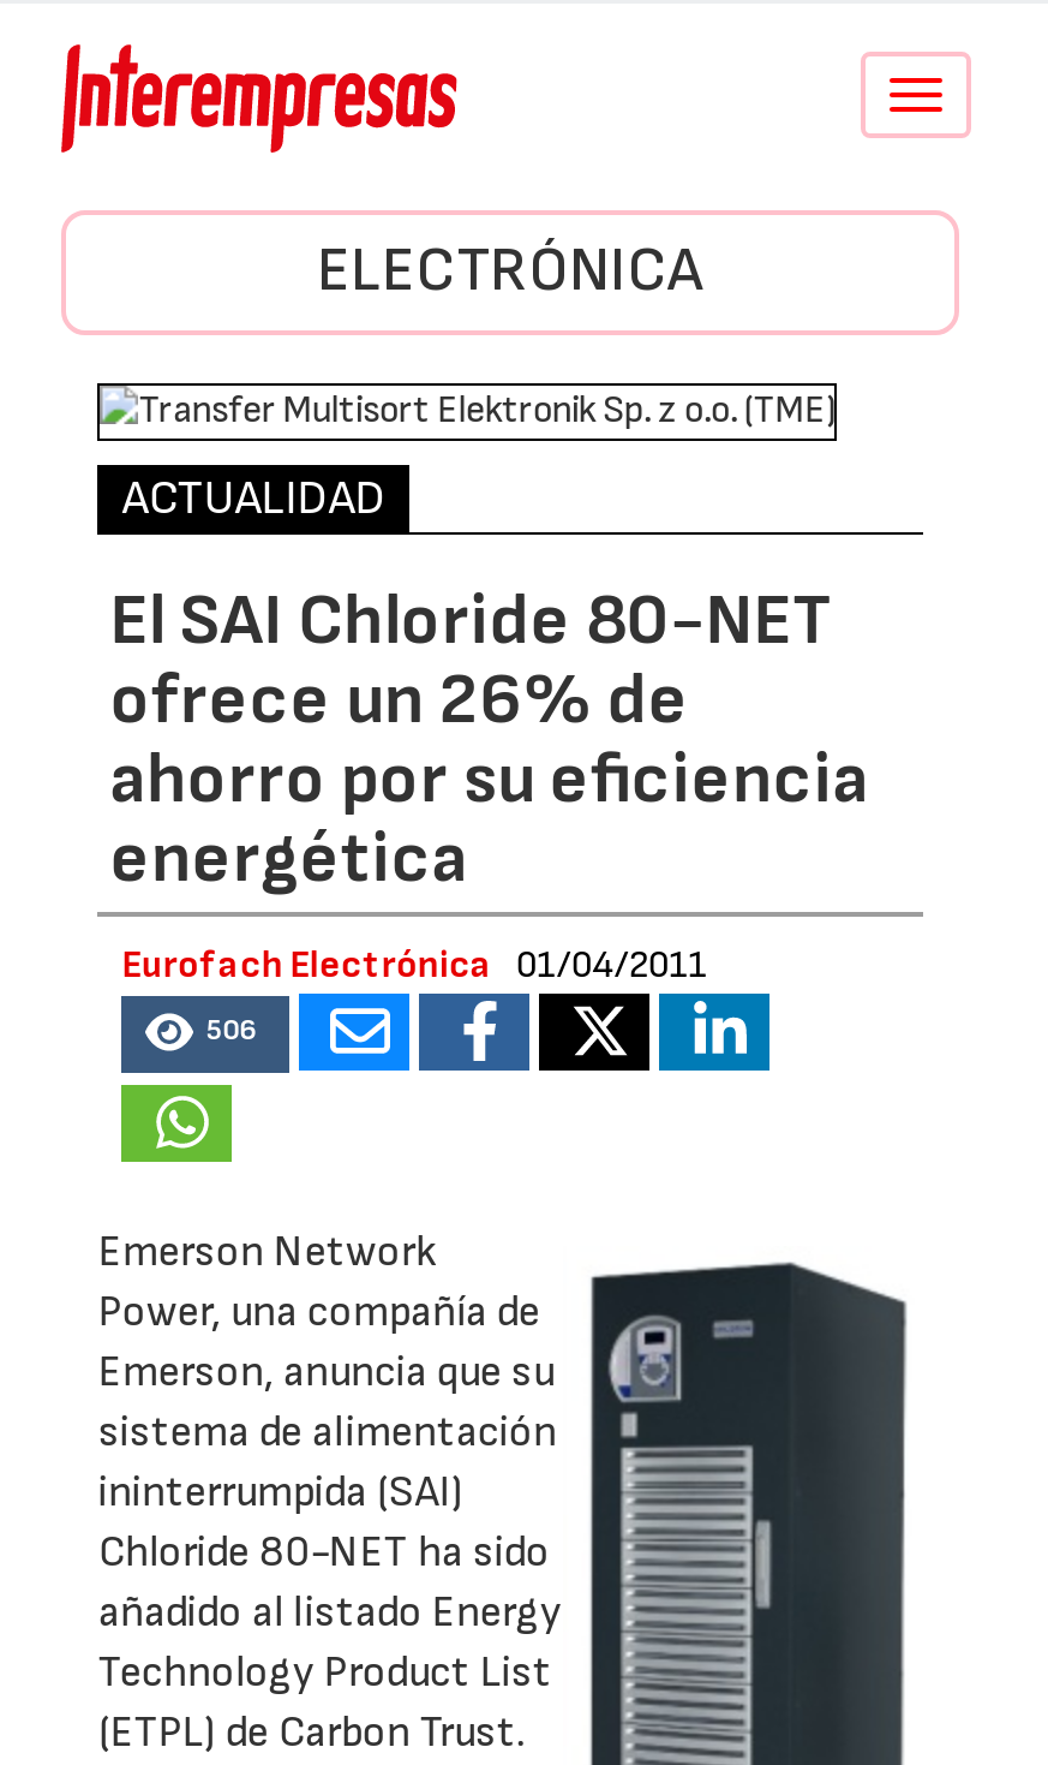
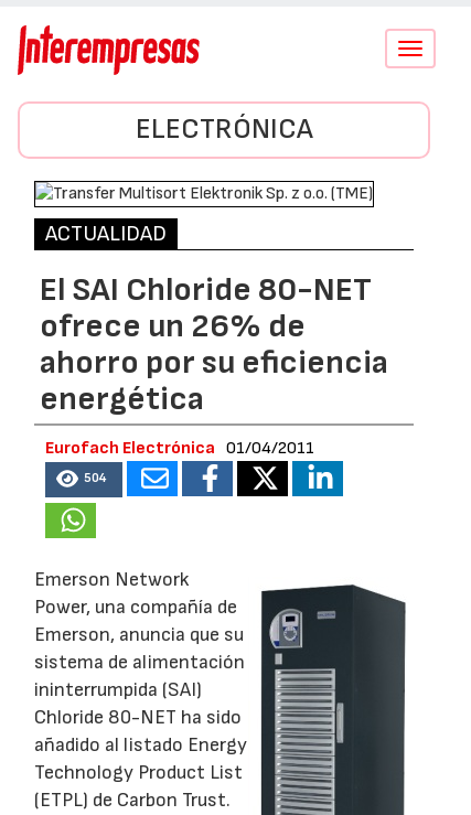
[206,1013,257,1049] 506 -> [84,470,107,486] 504

